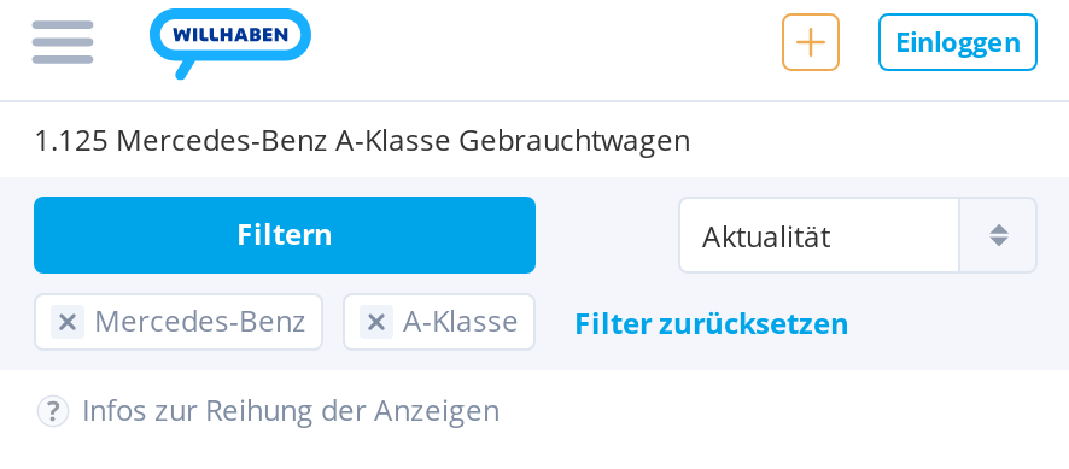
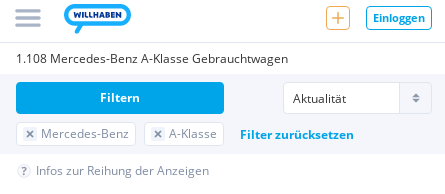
[34,119,690,160] 1.125 Mercedes-Benz A-Klasse Gebrauchtwagen -> [16,50,288,67] 1.108 Mercedes-Benz A-Klasse Gebrauchtwagen

